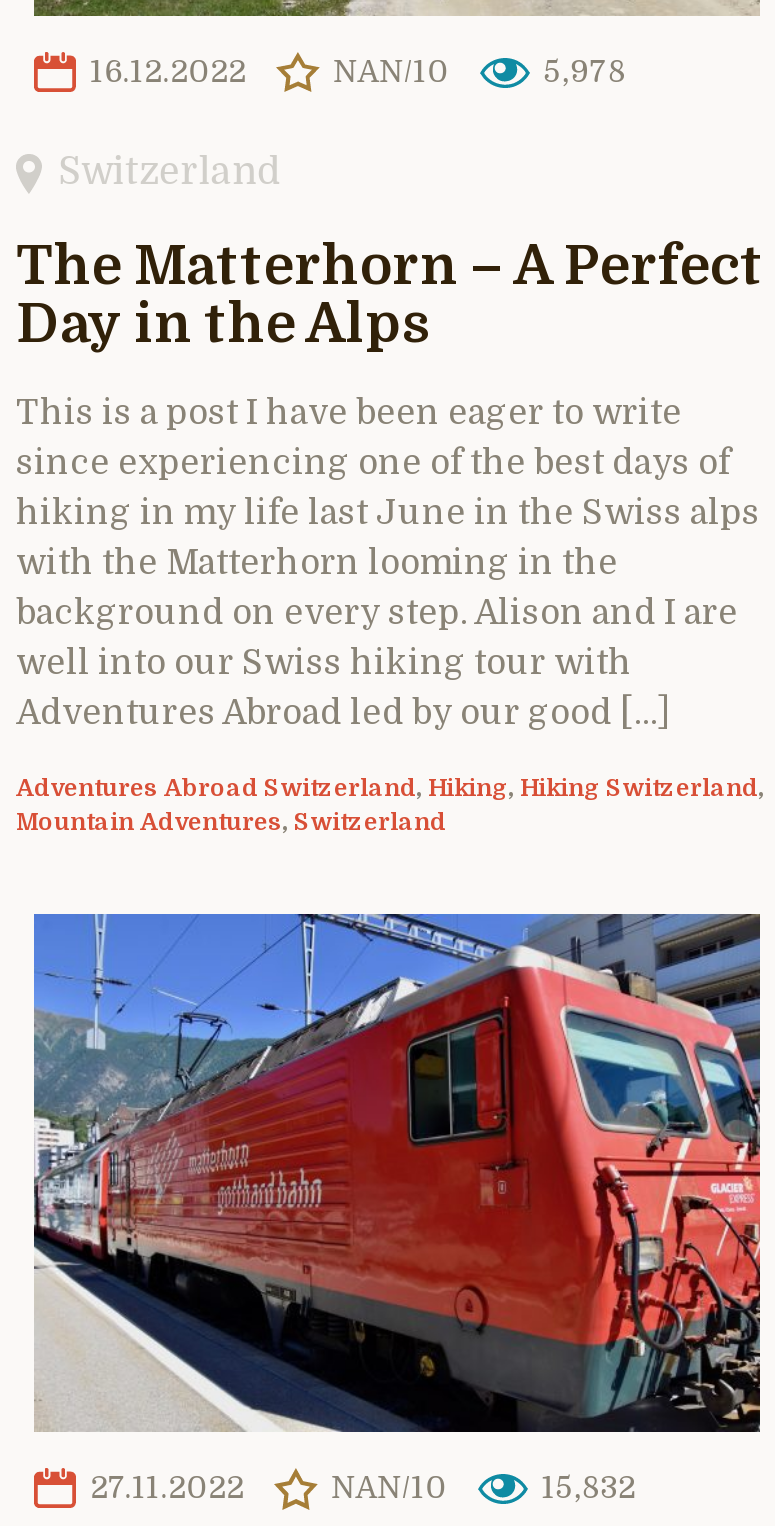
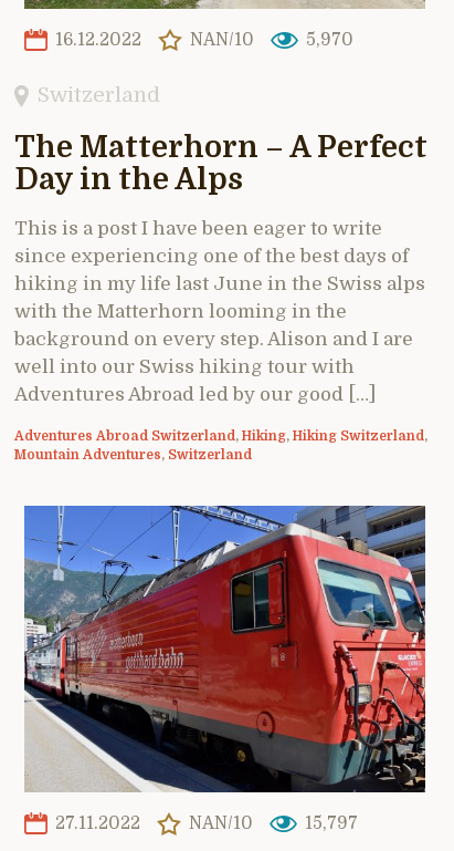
[536,53,626,89] 5,978 -> [301,29,353,49] 5,970
[534,1469,636,1505] 15,832 -> [300,813,358,833] 15,797

